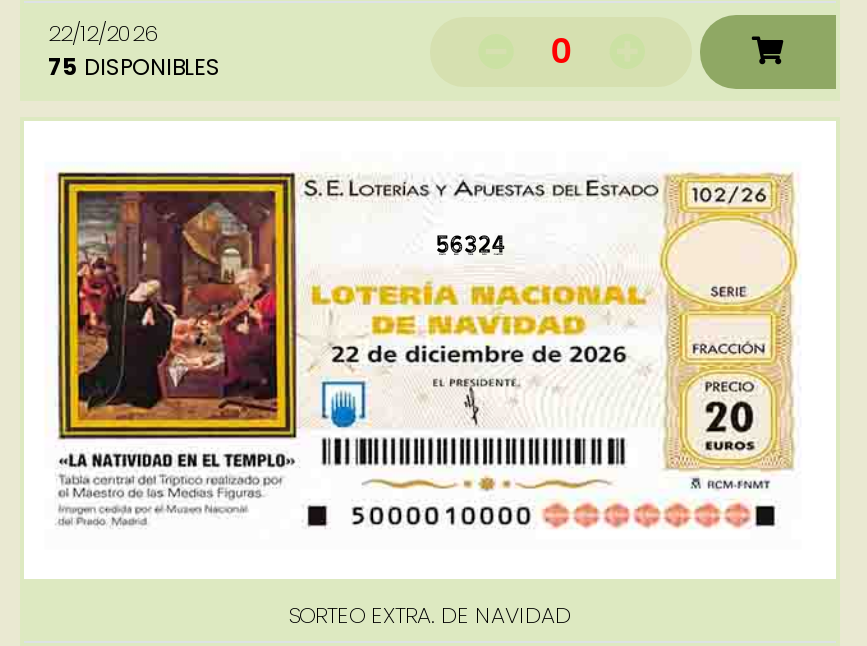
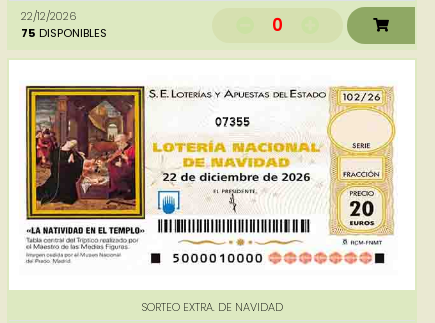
[436,228,506,260] 56324 -> [215,114,250,130] 07355

